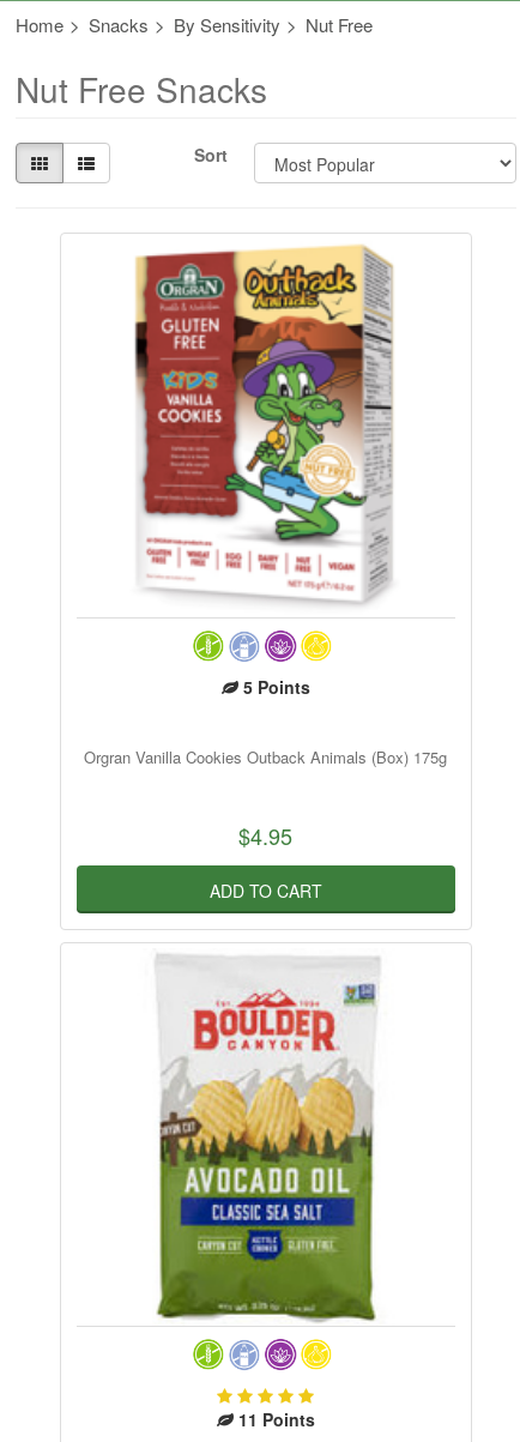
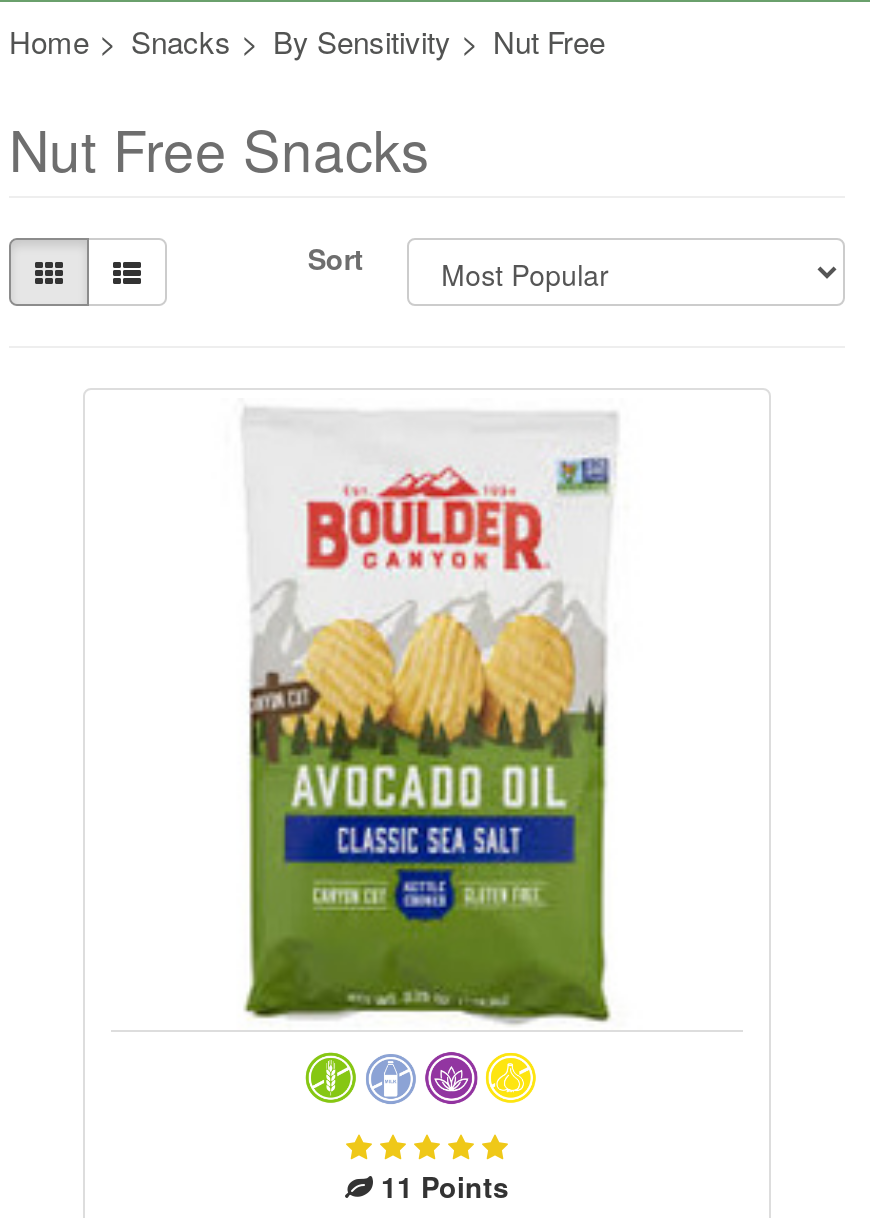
[134,245,394,613] [image] -> none
[84,675,448,902] 5 Points | Orgran Vanilla Cookies Outback Animals (Box) 175g | $4.95 | ADD TO CART -> none

